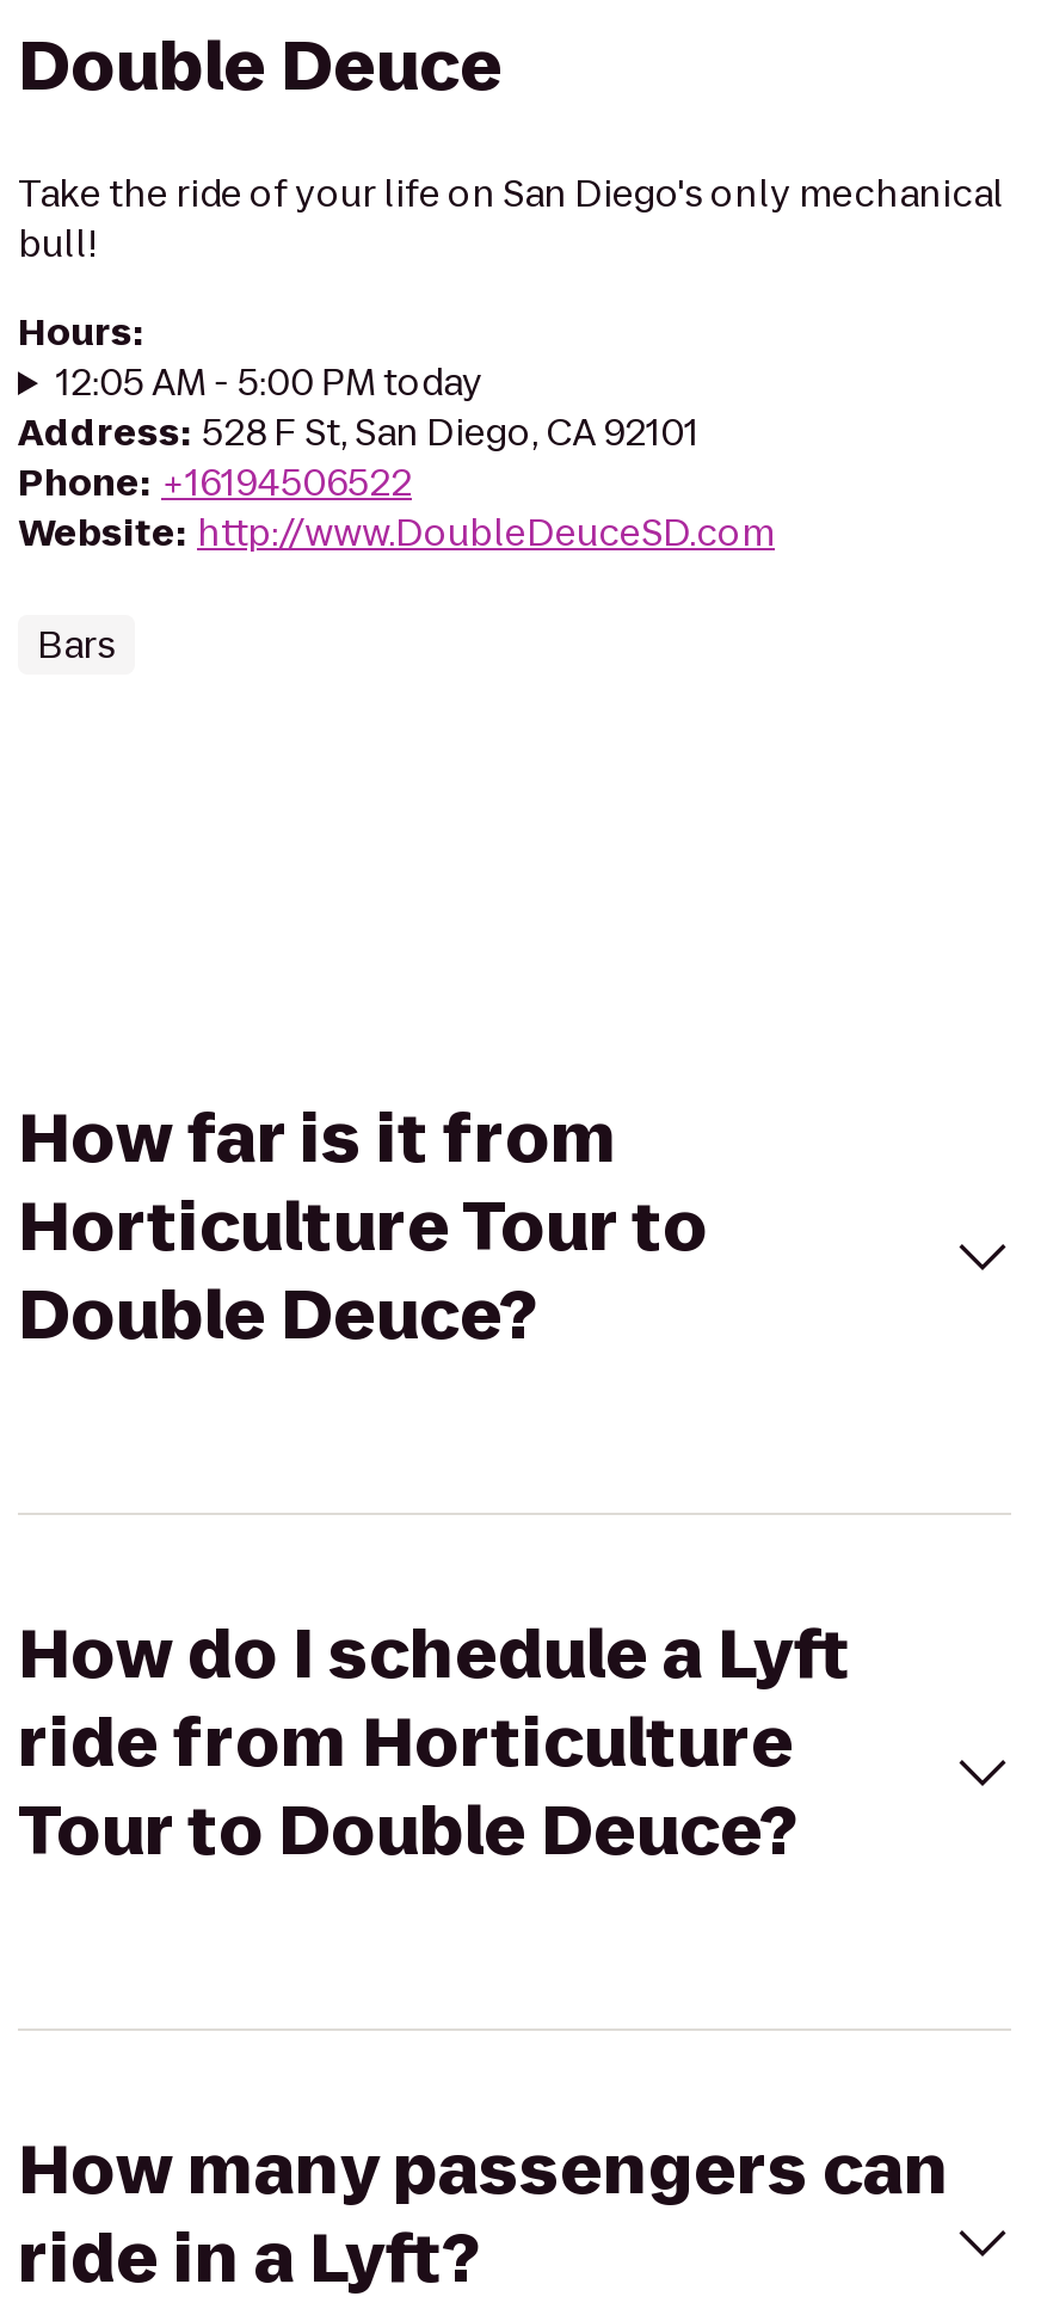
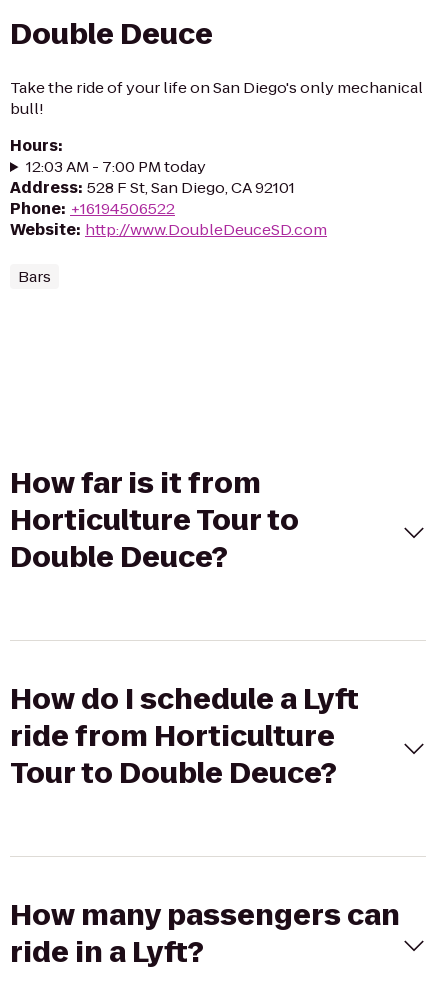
[56,357,483,407] 12:05 AM - 5:00 PM today -> [26,156,206,177] 12:03 AM - 7:00 PM today

